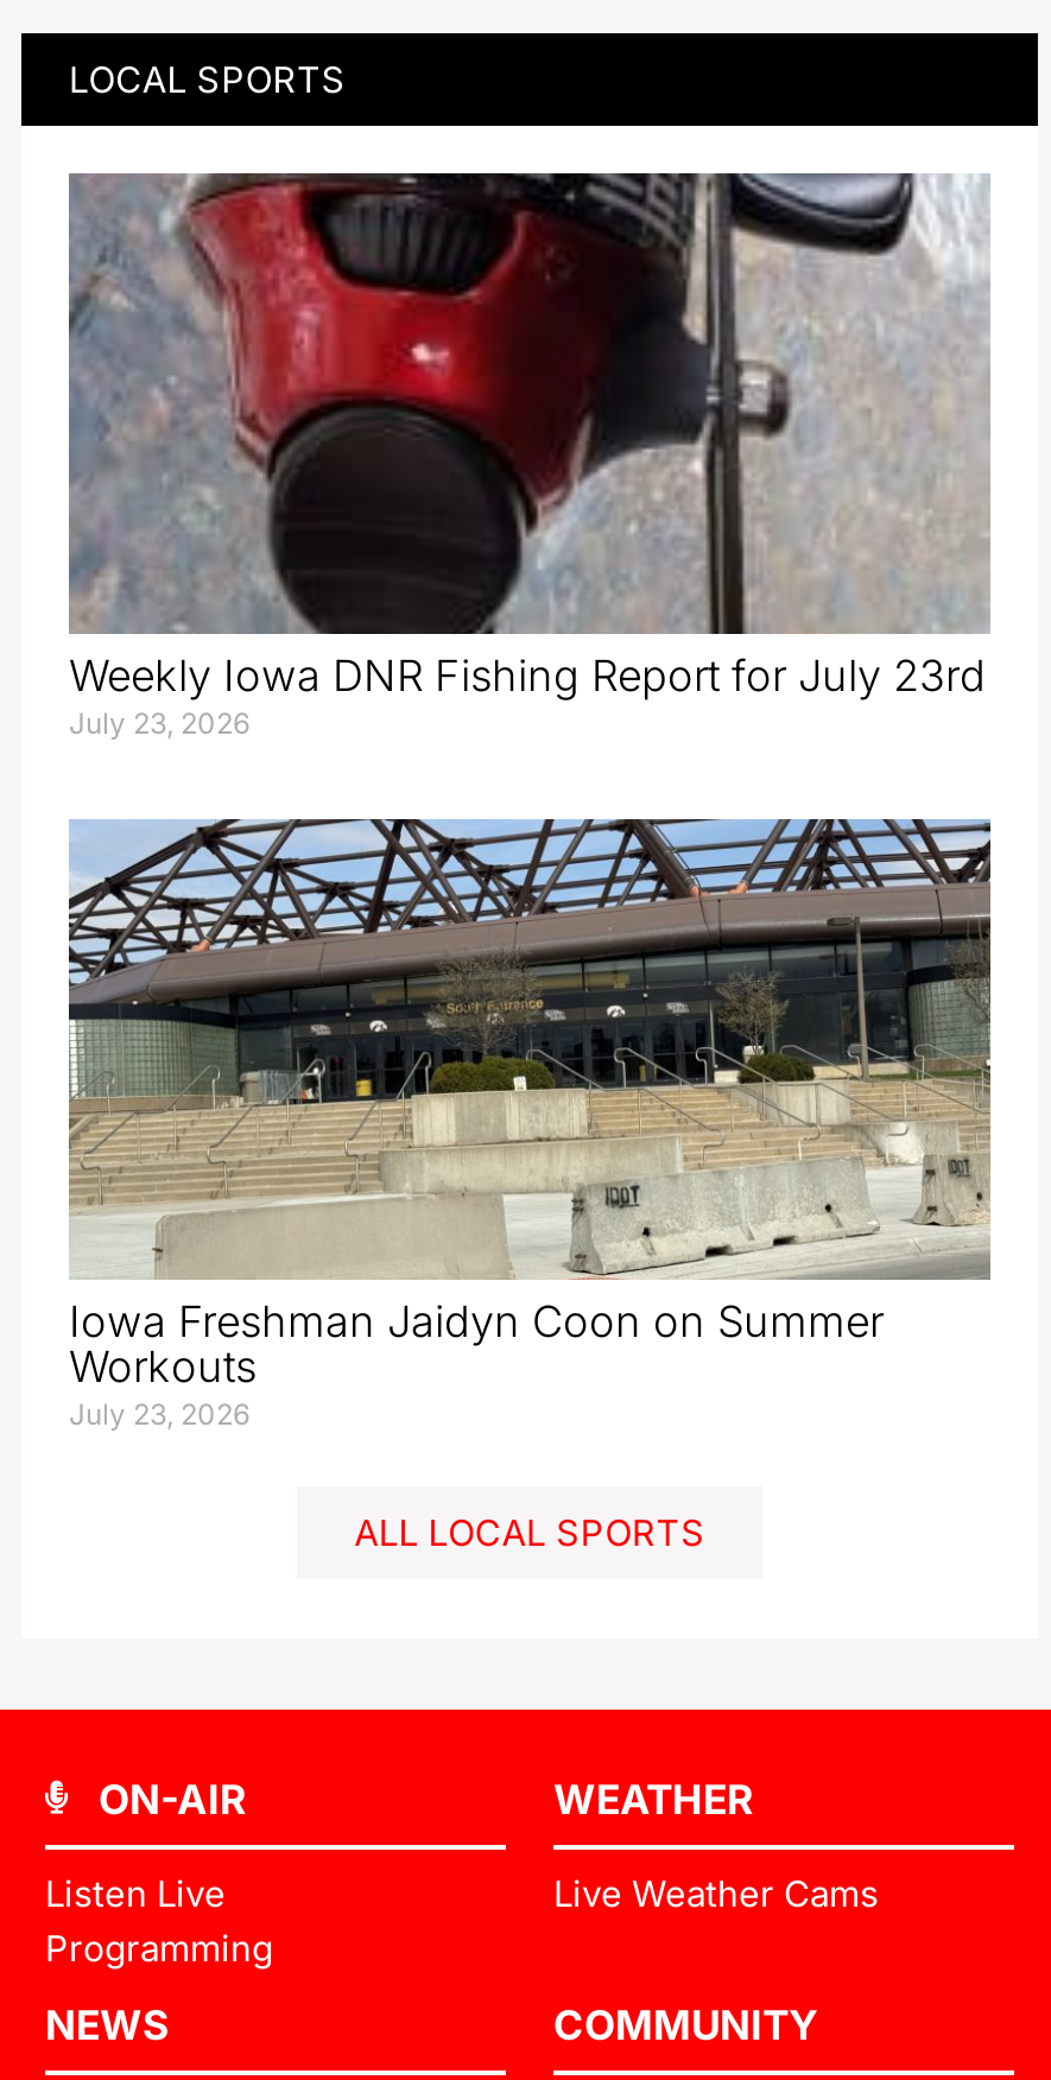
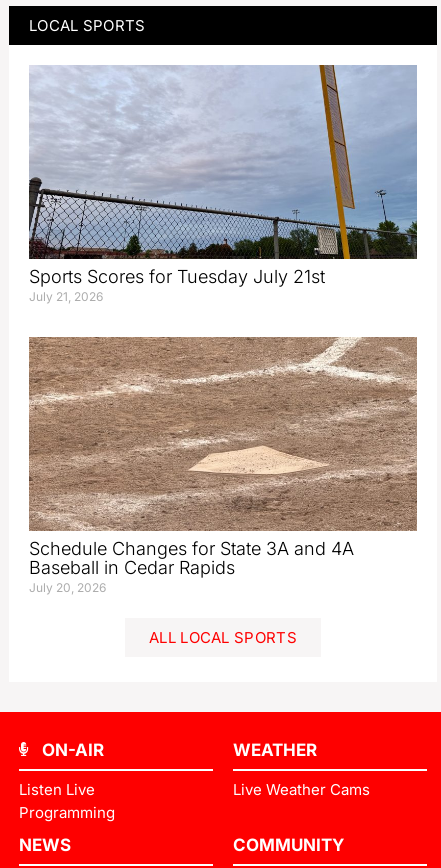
[69,170,990,741] [image] | Weekly Iowa DNR Fishing Report for July 23rd | July 23, 2026 -> [29,64,417,304] [image] | Sports Scores for Tuesday July 21st | July 21, 2026
[67,818,993,1432] [image] | Iowa Freshman Jaidyn Coon on Summer | Workouts | July 23, 2026 -> [28,336,418,595] [image] | Schedule Changes for State 3A and 4A | Baseball in Cedar Rapids | July 20, 2026

